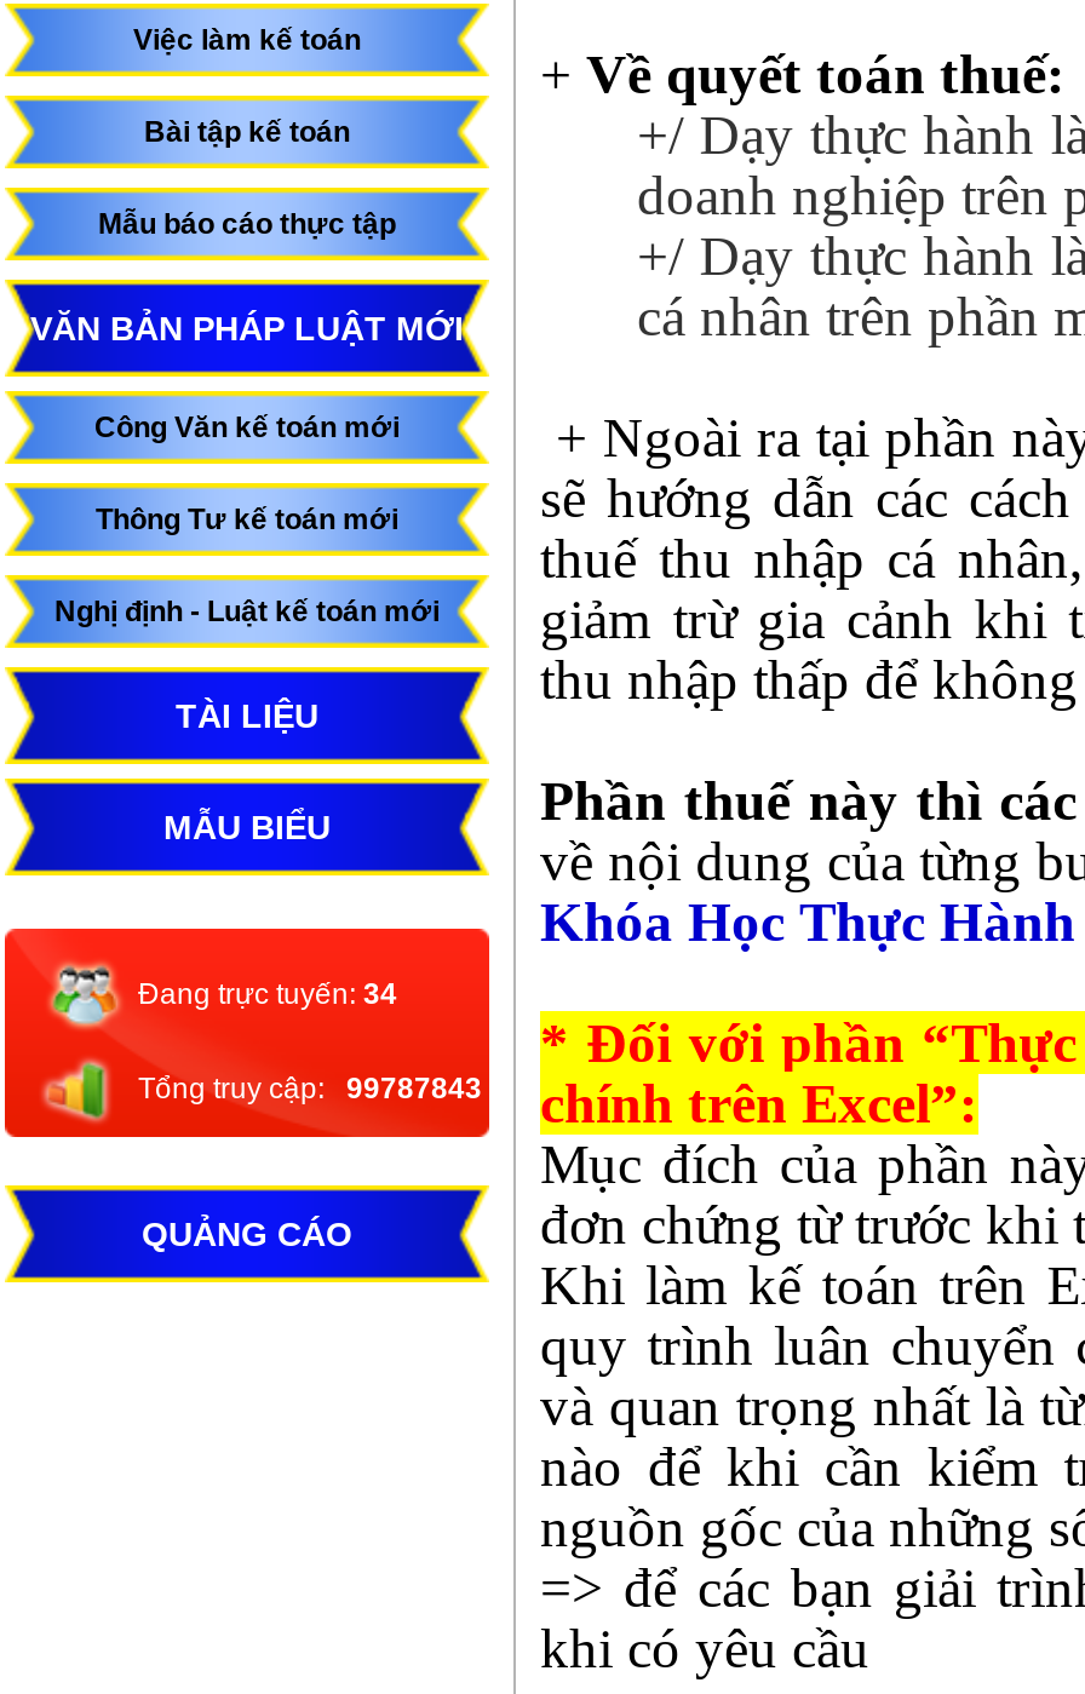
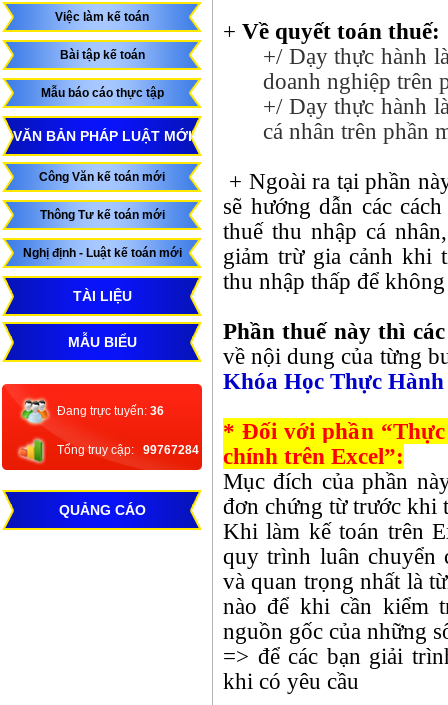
[138,977,397,1011] Đang trực tuyến: 34 -> [57,404,164,418] Đang trực tuyến: 36
[138,1072,978,1135] Tổng truy cập: 99787843 chính trên Excel”: -> [57,443,404,469] Tổng truy cập: 99767284 chính trên Excel”:

